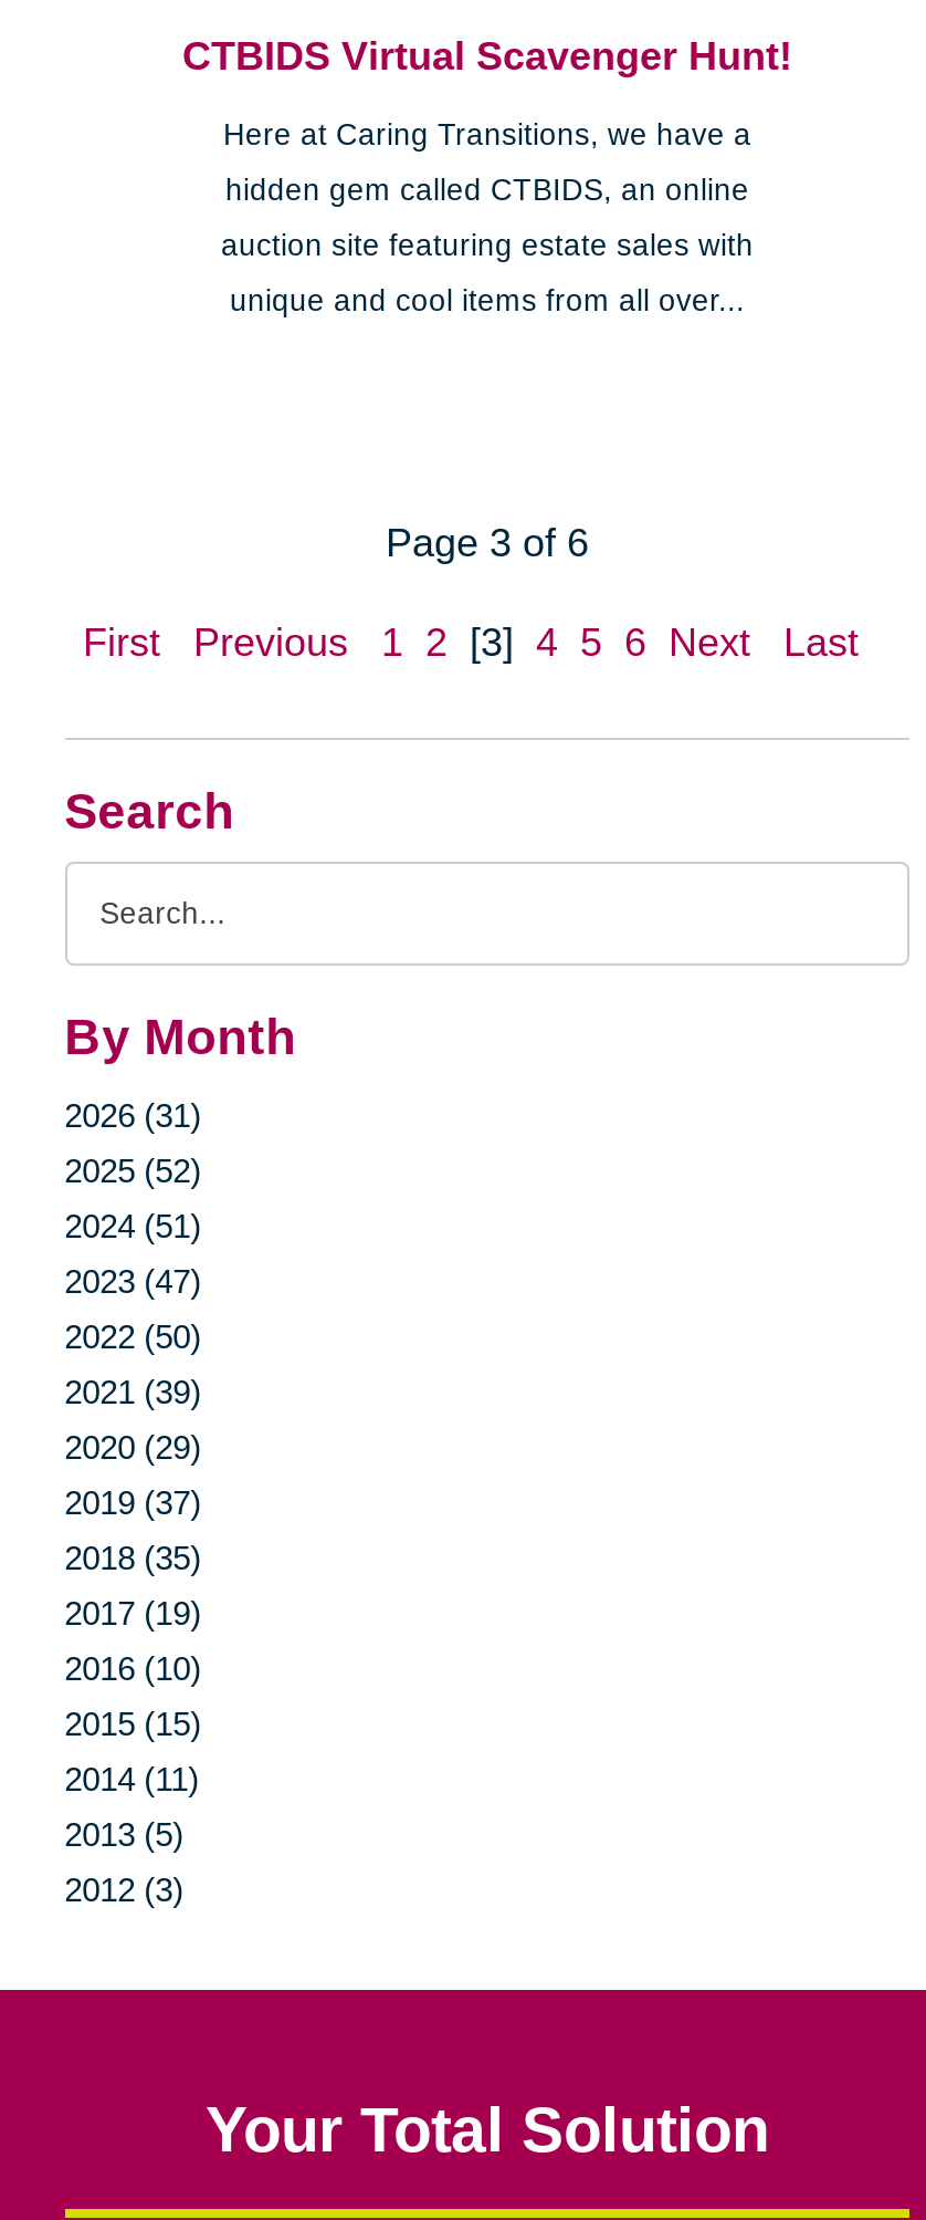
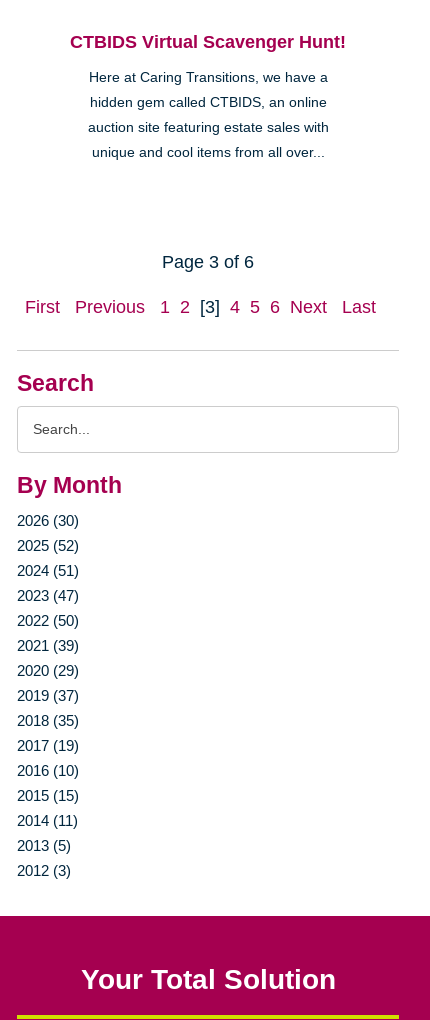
[65,1097,202,1134] 2026 (31) -> [17,512,79,529] 2026 (30)

